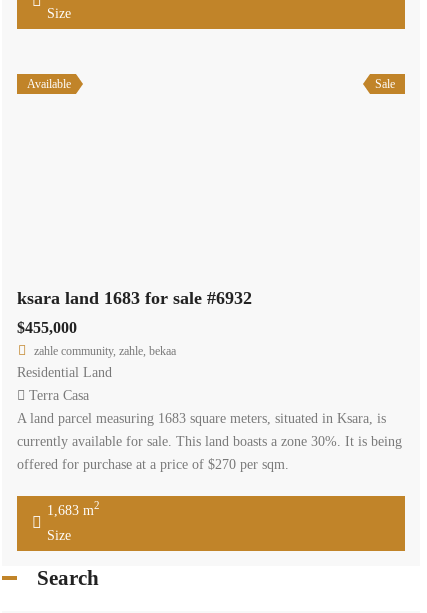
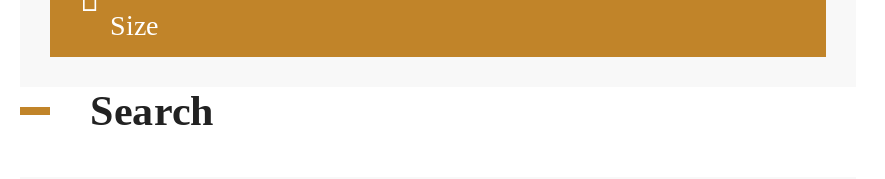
[27,77,395,91] Available | Sale -> none
[17,287,402,542] ksara land 1683 for sale #6932 | $455,000 | zahle community, zahle, bekaa | Residential Land | Terra Casa | A land parcel measuring 1683 square meters, situated in Ksara, is | currently available for sale. This land boasts a zone 30%. It is being | offered for purchase at a price of $270 per sqm. | 1,683 m2 | Size -> none

